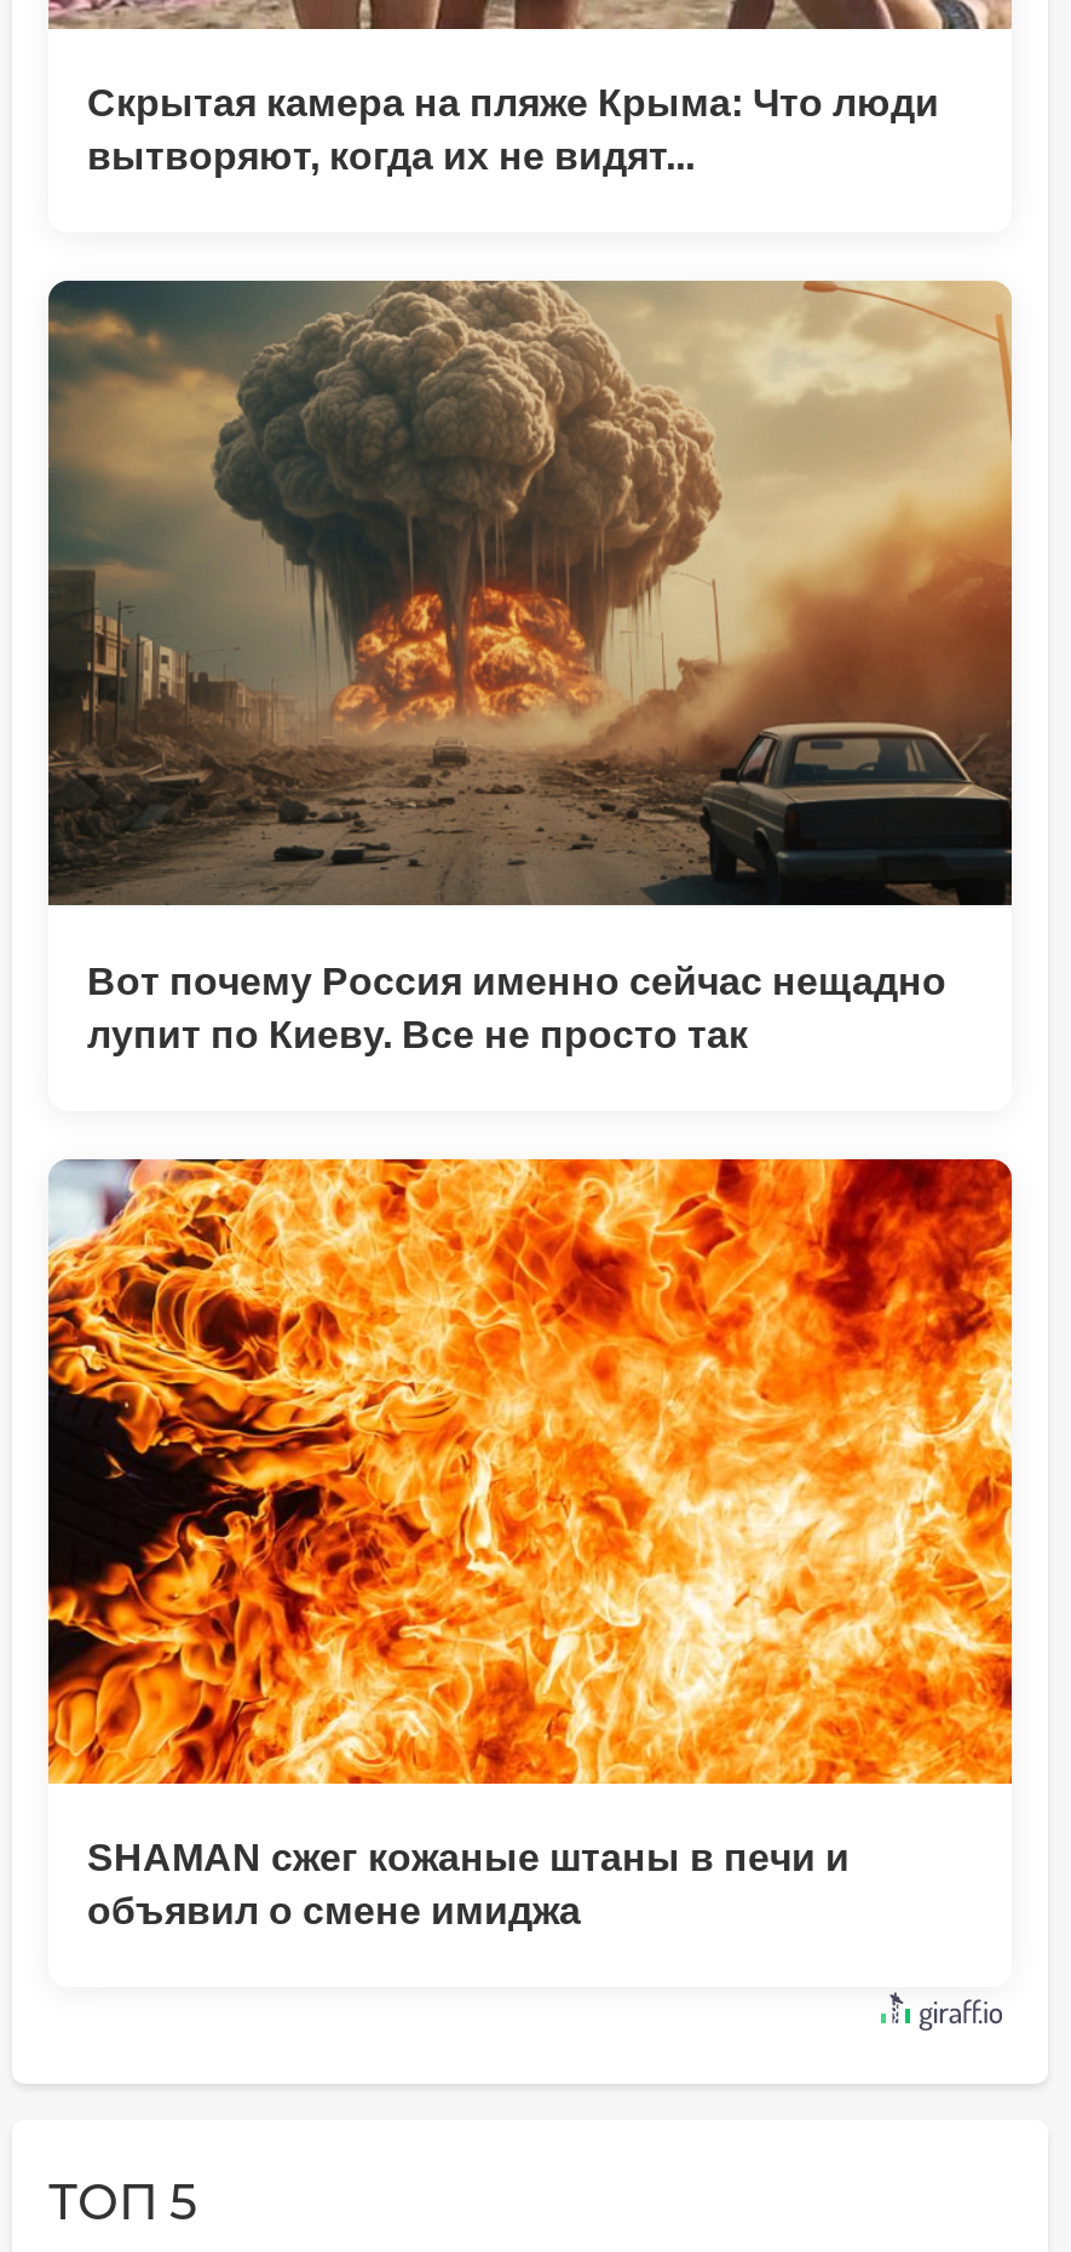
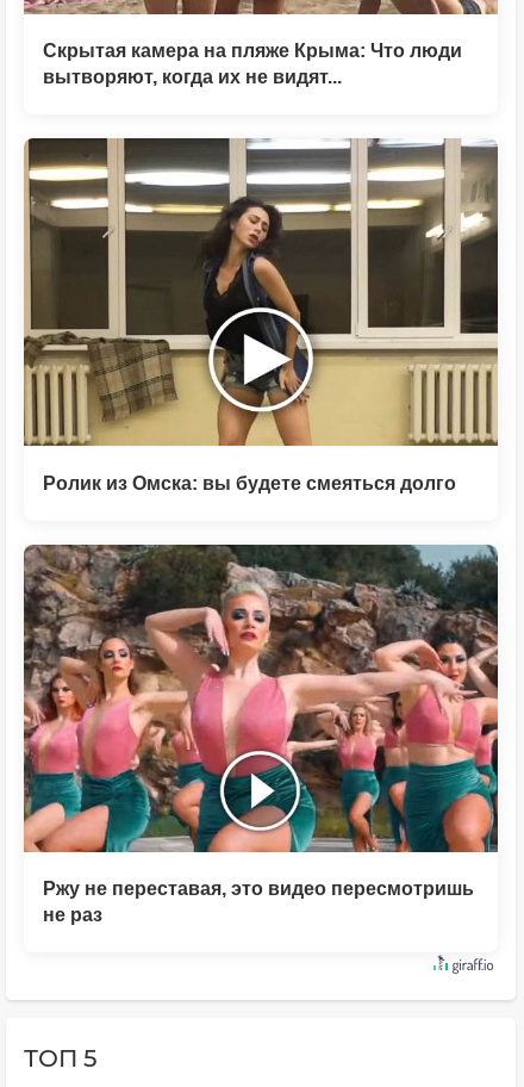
[46,278,1014,1054] [image] | Вот почему Россия именно сейчас нещадно | лупит по Киеву. Все не просто так -> [23,137,499,493] [image] | Ролик из Омска: вы будете смеяться долго
[46,1157,1014,1932] [image] | SHAMAN сжег кожаные штаны в печи и | объявил о смене имиджа -> [23,543,499,925] [image] | Ржу не переставая, это видео пересмотришь | не раз

